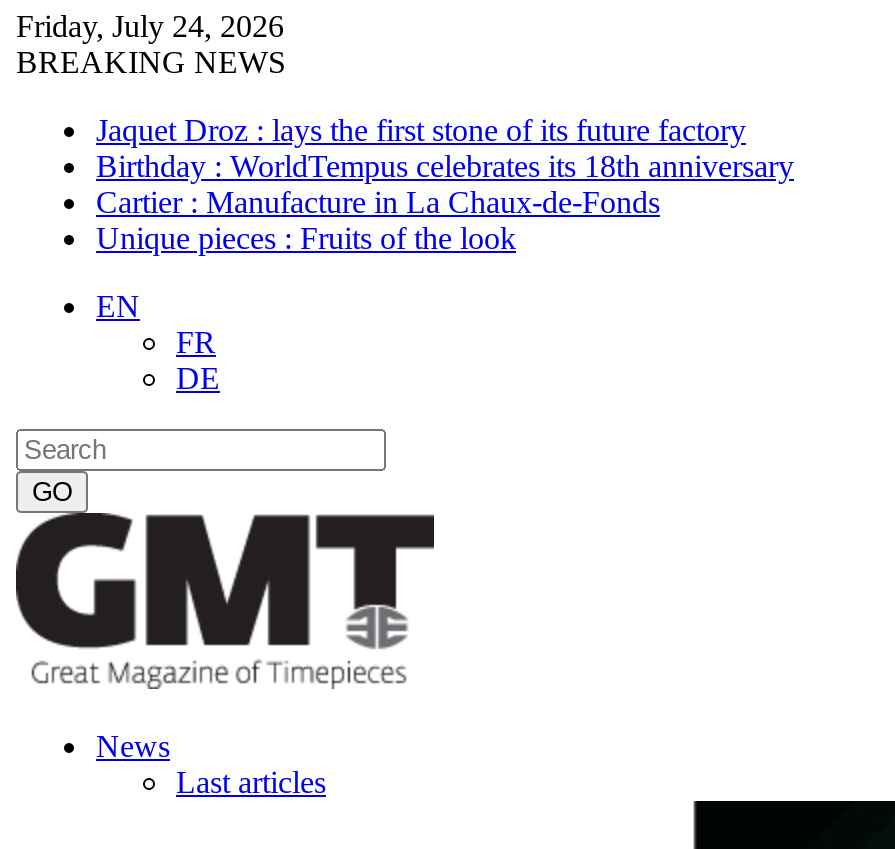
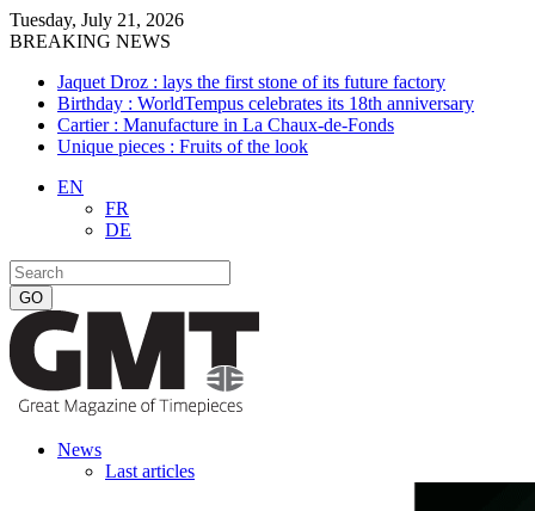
[16,9,284,43] Friday, July 24, 2026 -> [10,10,184,30] Tuesday, July 21, 2026

